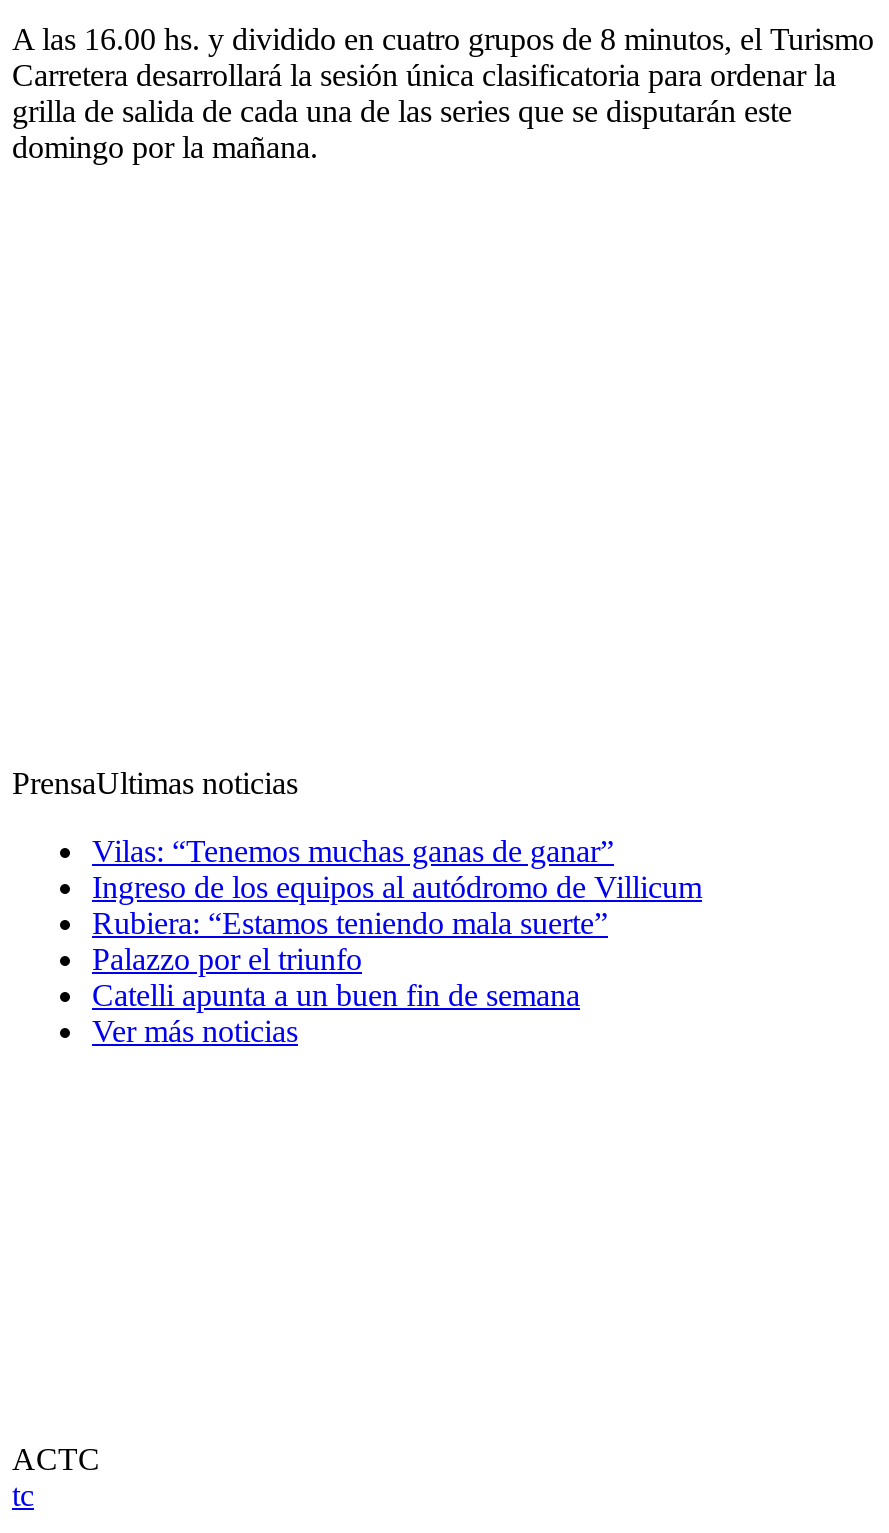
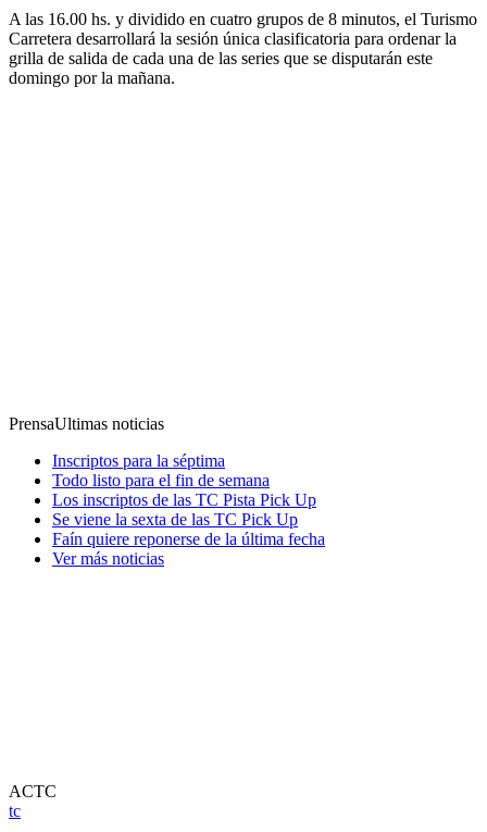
[92,834,702,1012] Vilas: “Tenemos muchas ganas de ganar” | Ingreso de los equipos al autódromo de Villicum | Rubiera: “Estamos teniendo mala suerte” | Palazzo por el triunfo | Catelli apunta a un buen fin de semana -> [52,451,325,548] Inscriptos para la séptima | Todo listo para el fin de semana | Los inscriptos de las TC Pista Pick Up | Se viene la sexta de las TC Pick Up | Faín quiere reponerse de la última fecha

